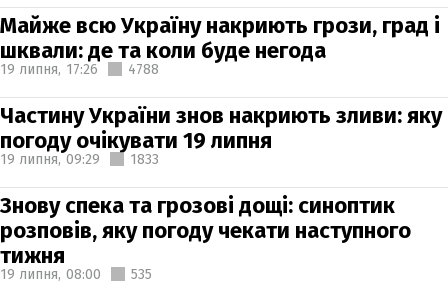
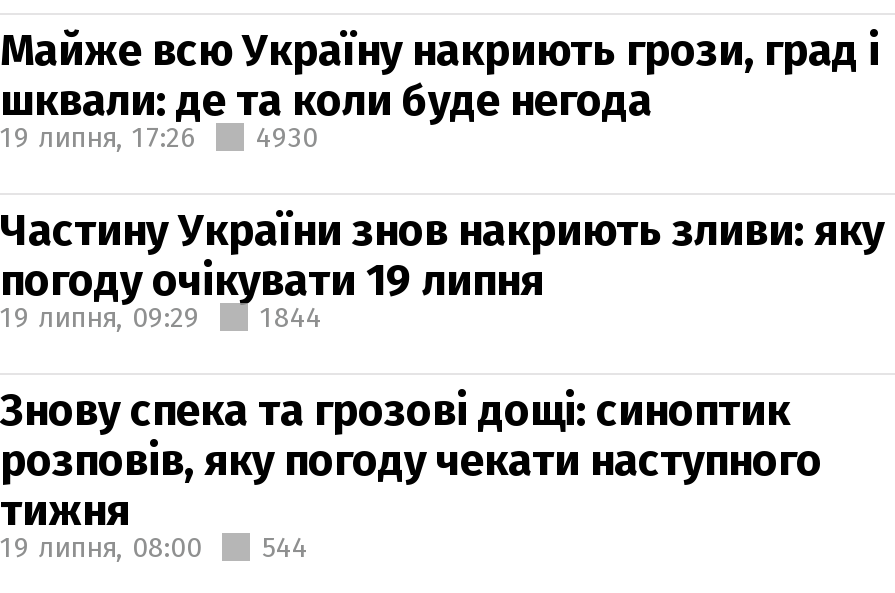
[0,60,159,77] 19 липня, 17:26 4788 -> [0,120,318,154] 19 липня, 17:26 4930
[0,150,159,167] 19 липня, 09:29 1833 -> [0,300,322,334] 19 липня, 09:29 1844
[0,265,152,282] 19 липня, 08:00 535 -> [0,530,308,564] 19 липня, 08:00 544

